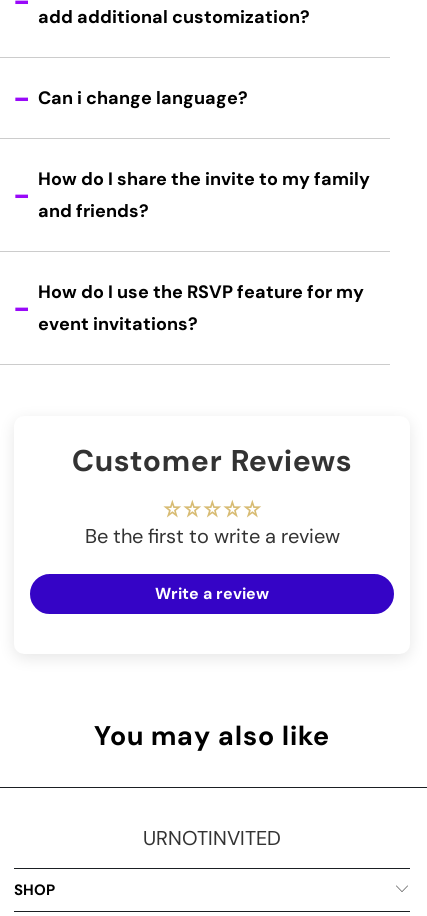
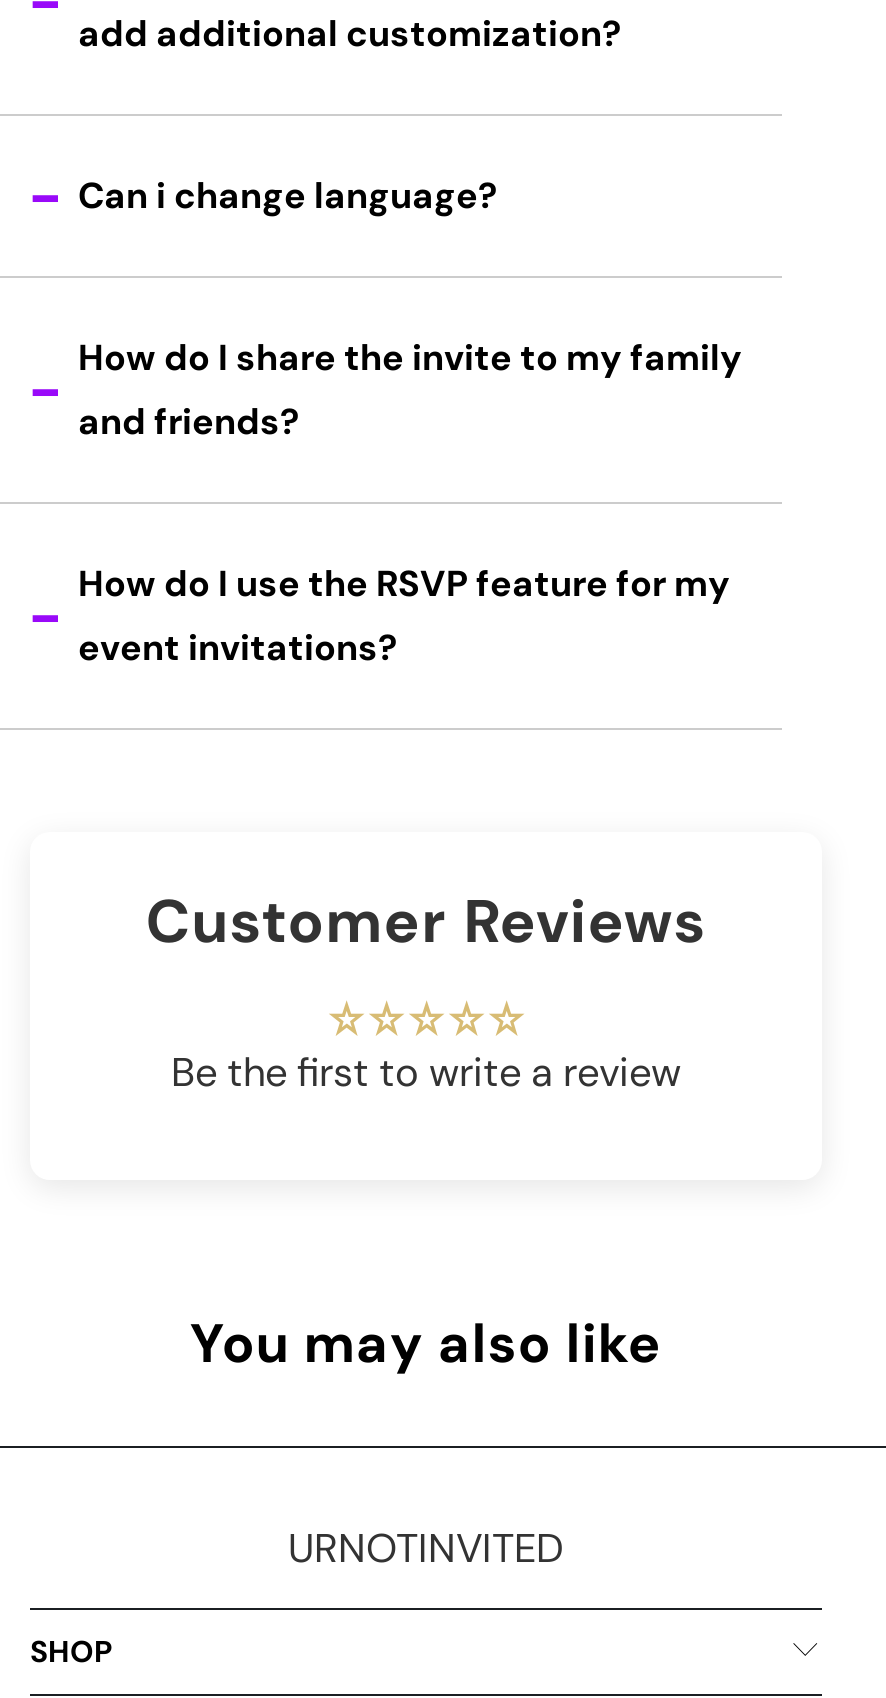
[155,583,269,604] Write a review -> none

